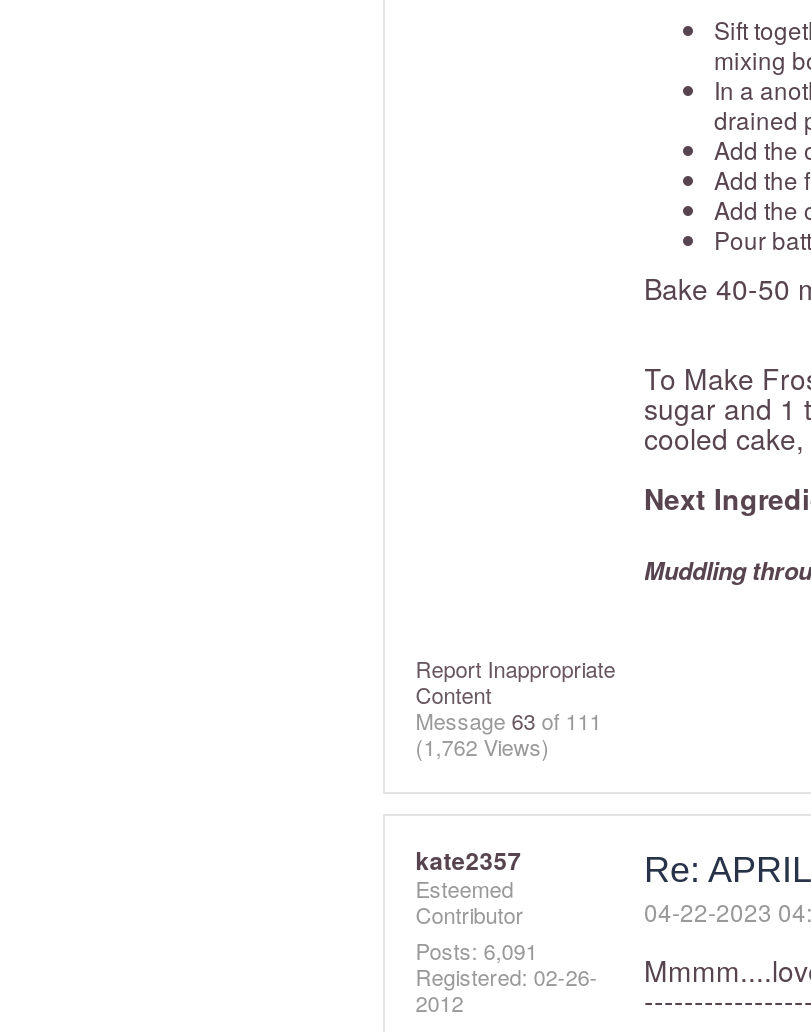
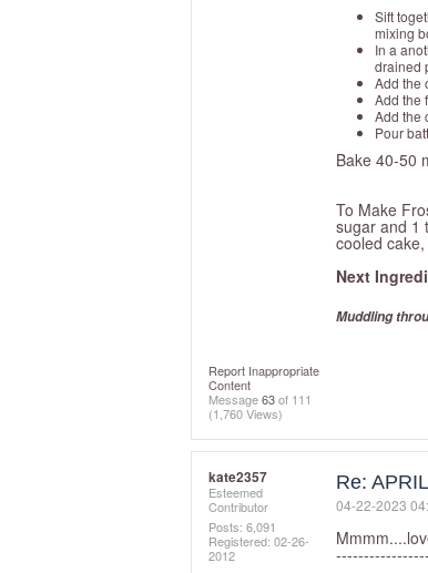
[415,730,549,762] (1,762 Views) -> [209,405,283,422] (1,760 Views)

